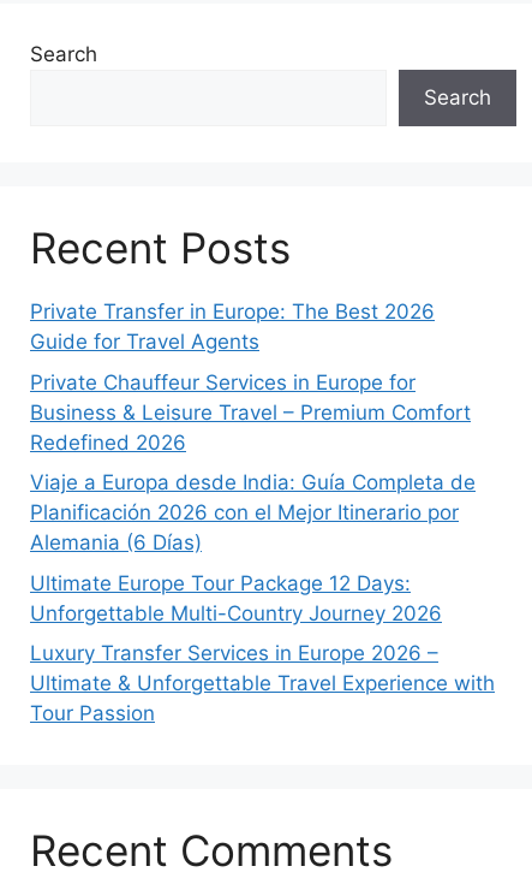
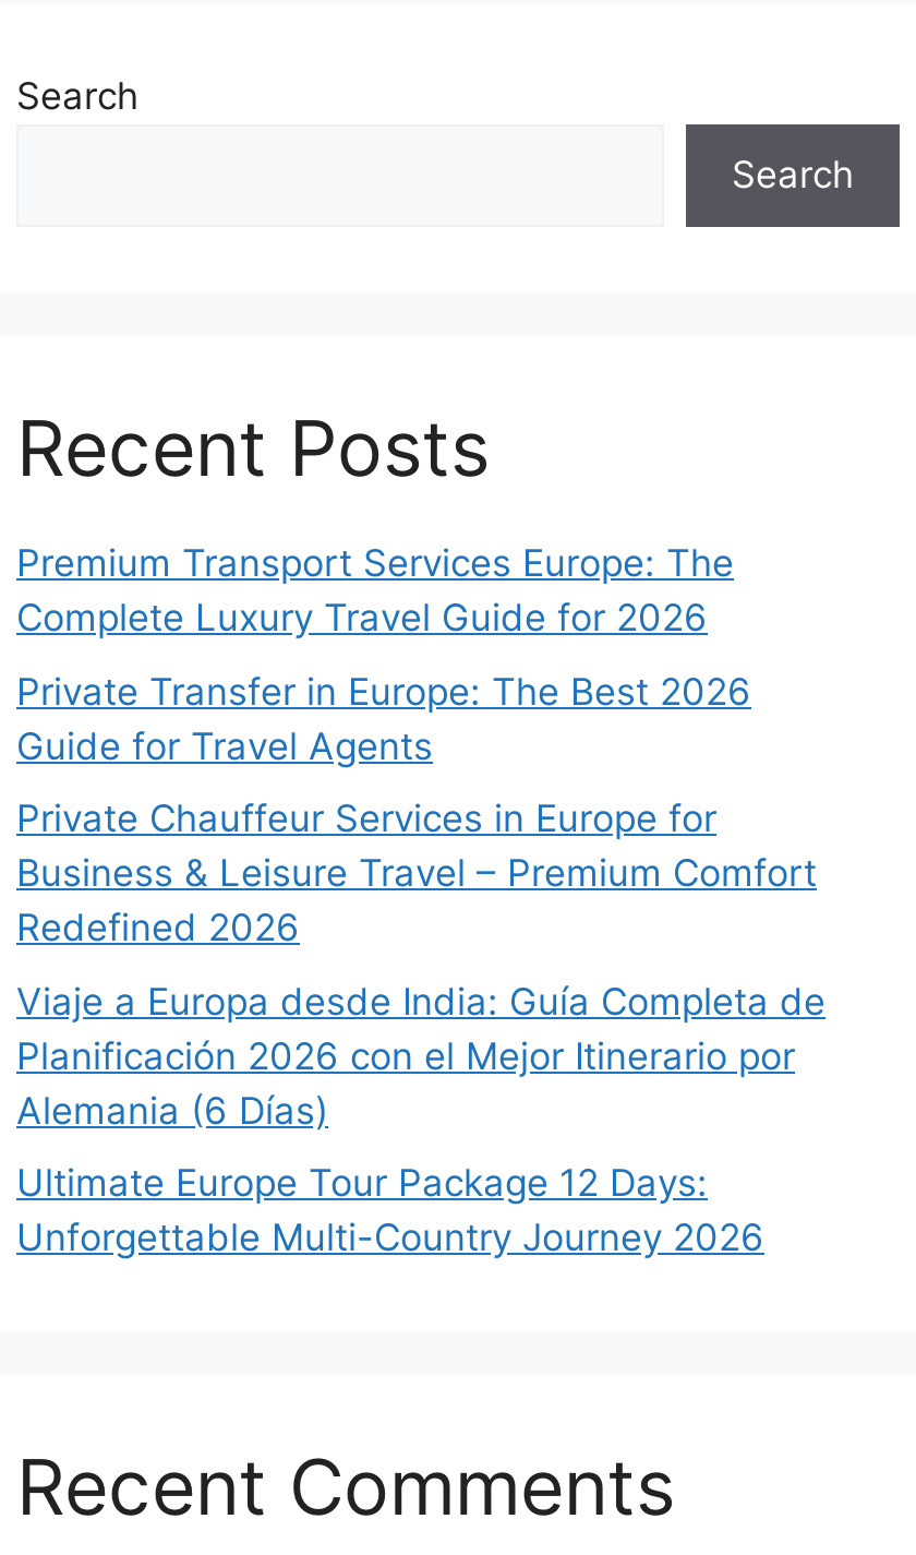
none -> [16,541,734,639] Premium Transport Services Europe: The | Complete Luxury Travel Guide for 2026
moved [30,299,476,625] -> [16,669,825,1259]: Private Transfer in Europe: The Best 2026 | Guide for Travel Agents | Private Chauffeur Services in Europe for | ... | Ultimate Europe Tour Package 12 Days: | Unforgettable Multi-Country Journey 2026
[30,641,495,725] Luxury Transfer Services in Europe 2026 – | Ultimate & Unforgettable Travel Experience with | Tour Passion -> none

